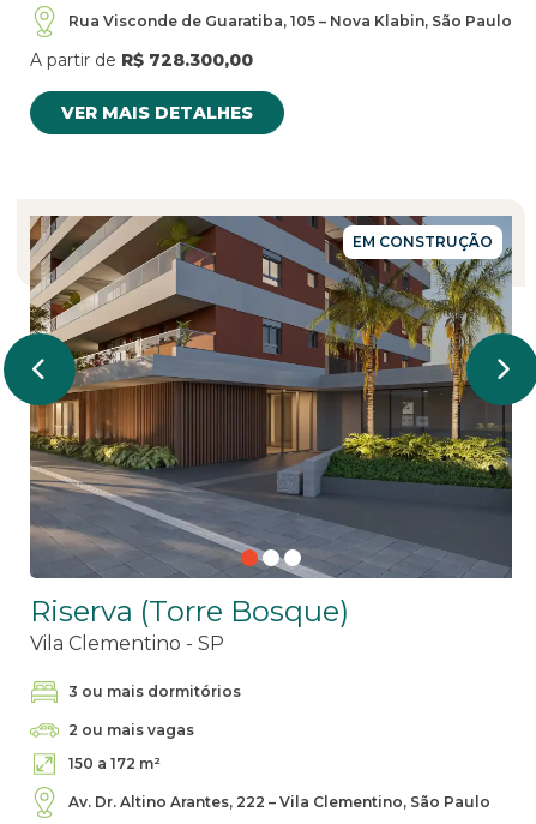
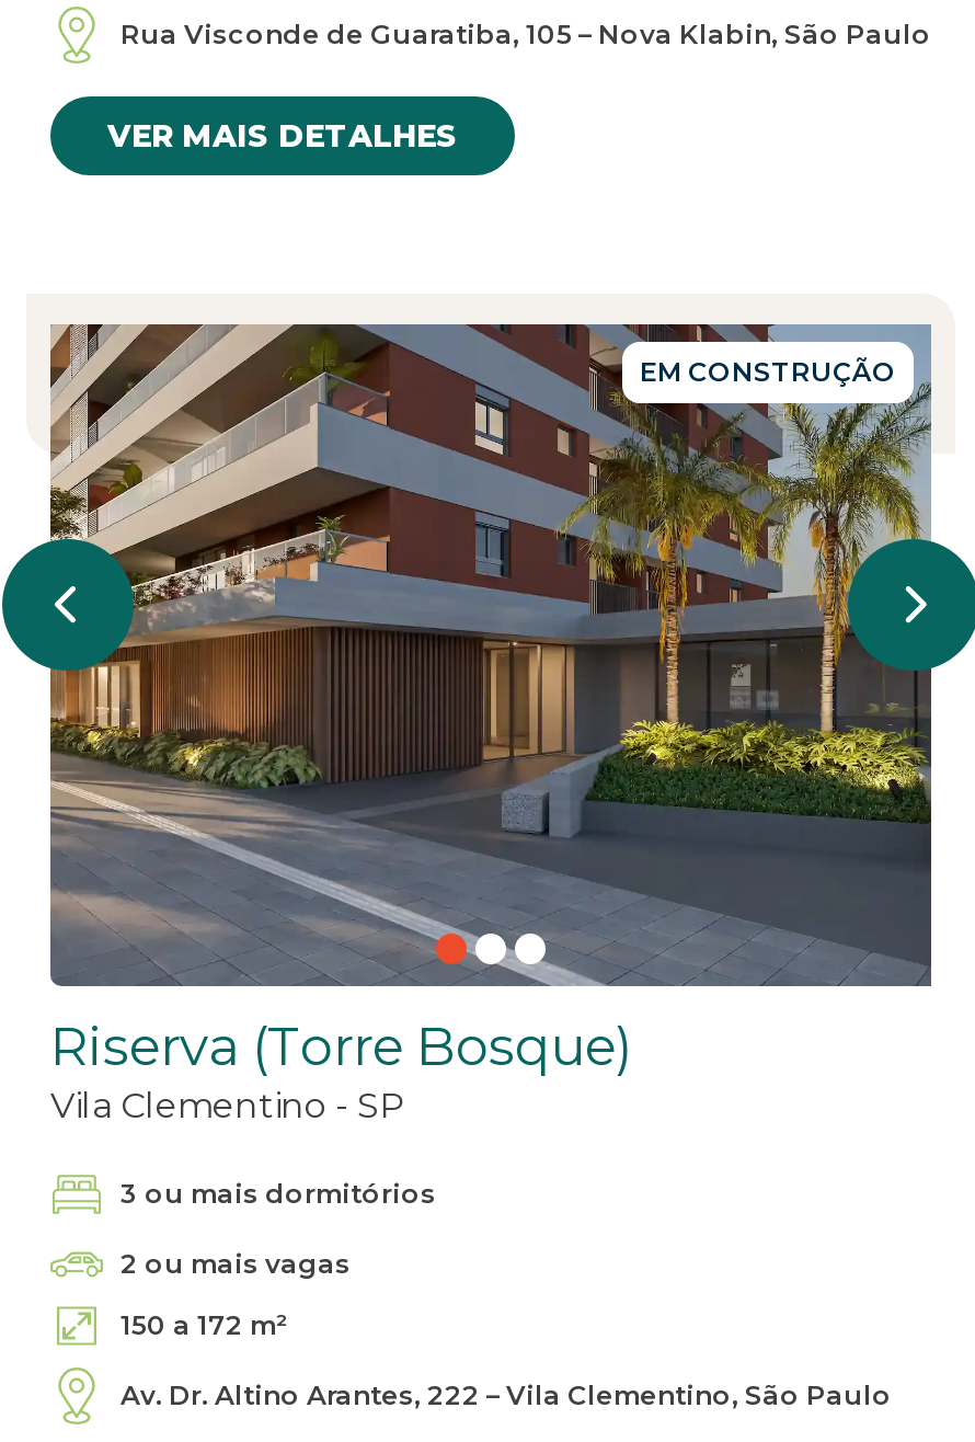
[30,49,253,71] A partir de R$ 728.300,00 -> none

